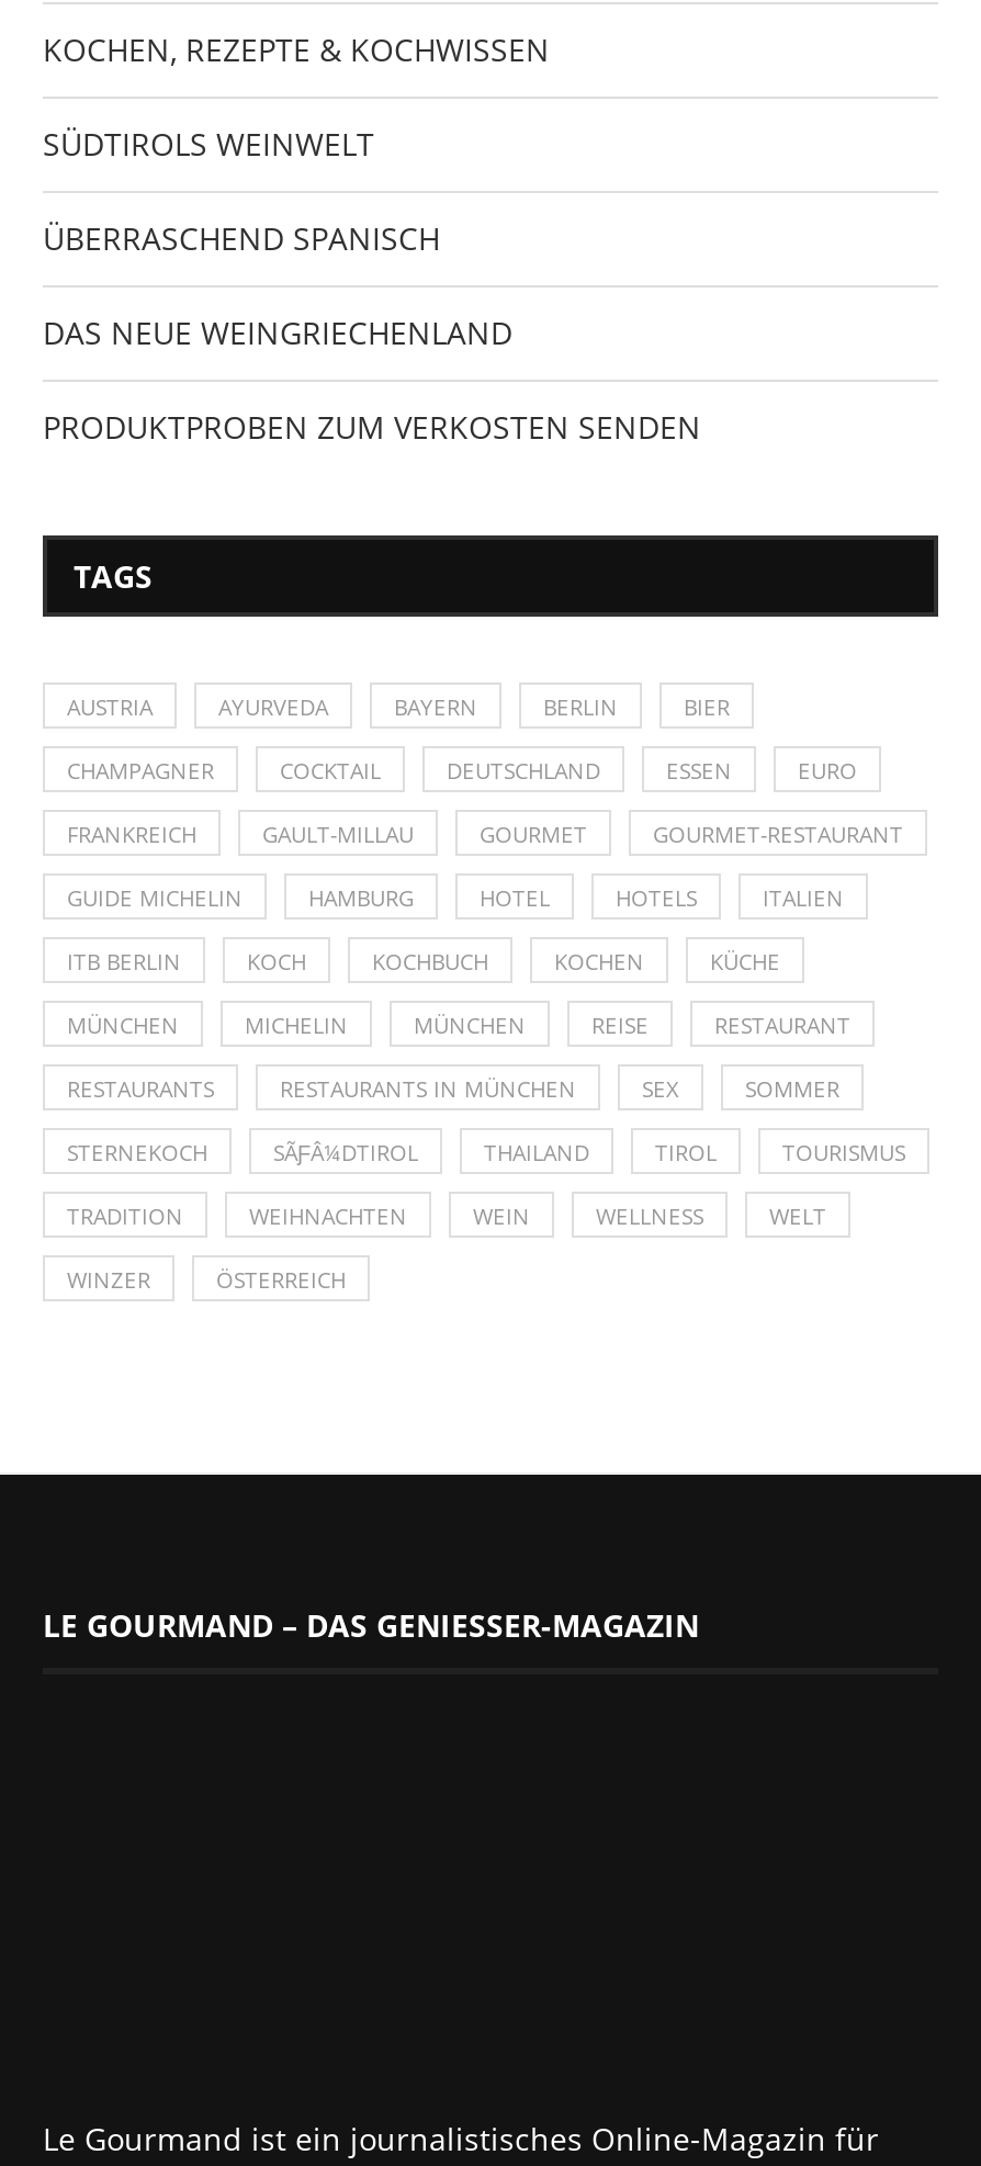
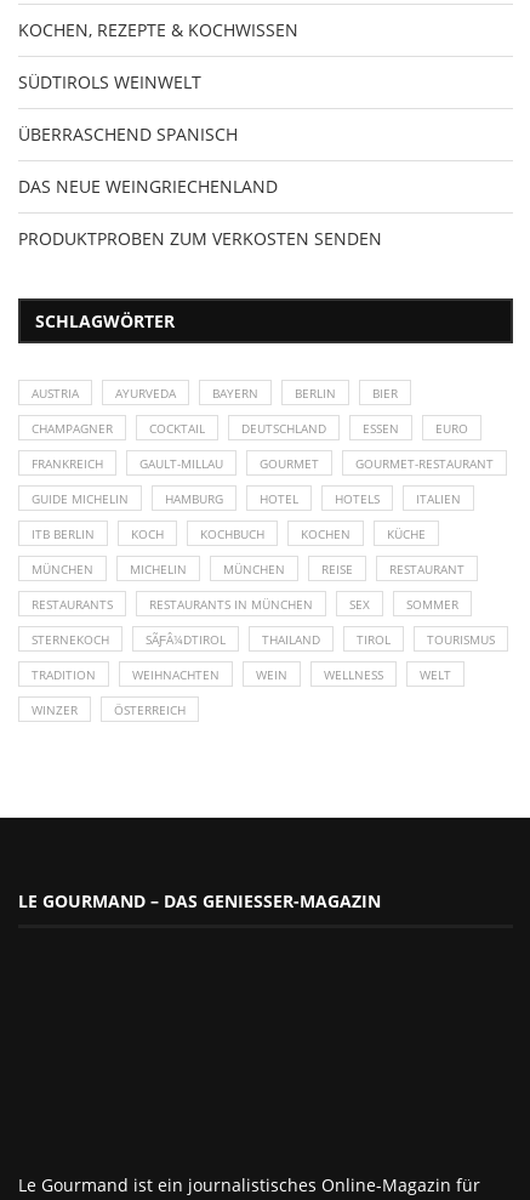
[74,556,153,598] TAGS -> [35,310,175,333] SCHLAGWÖRTER

